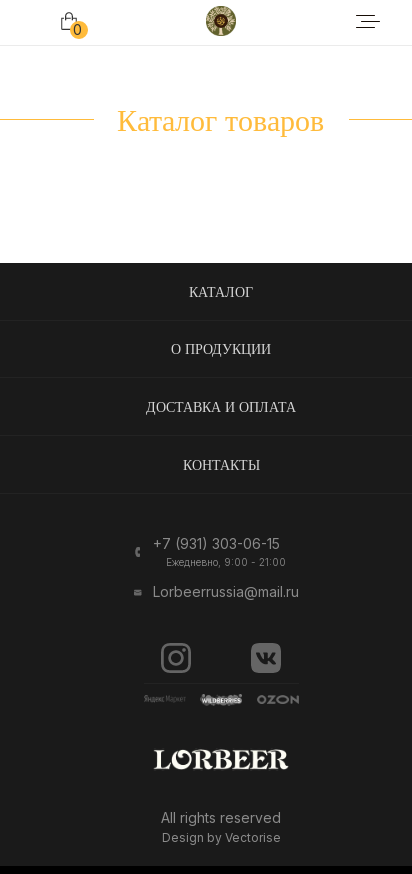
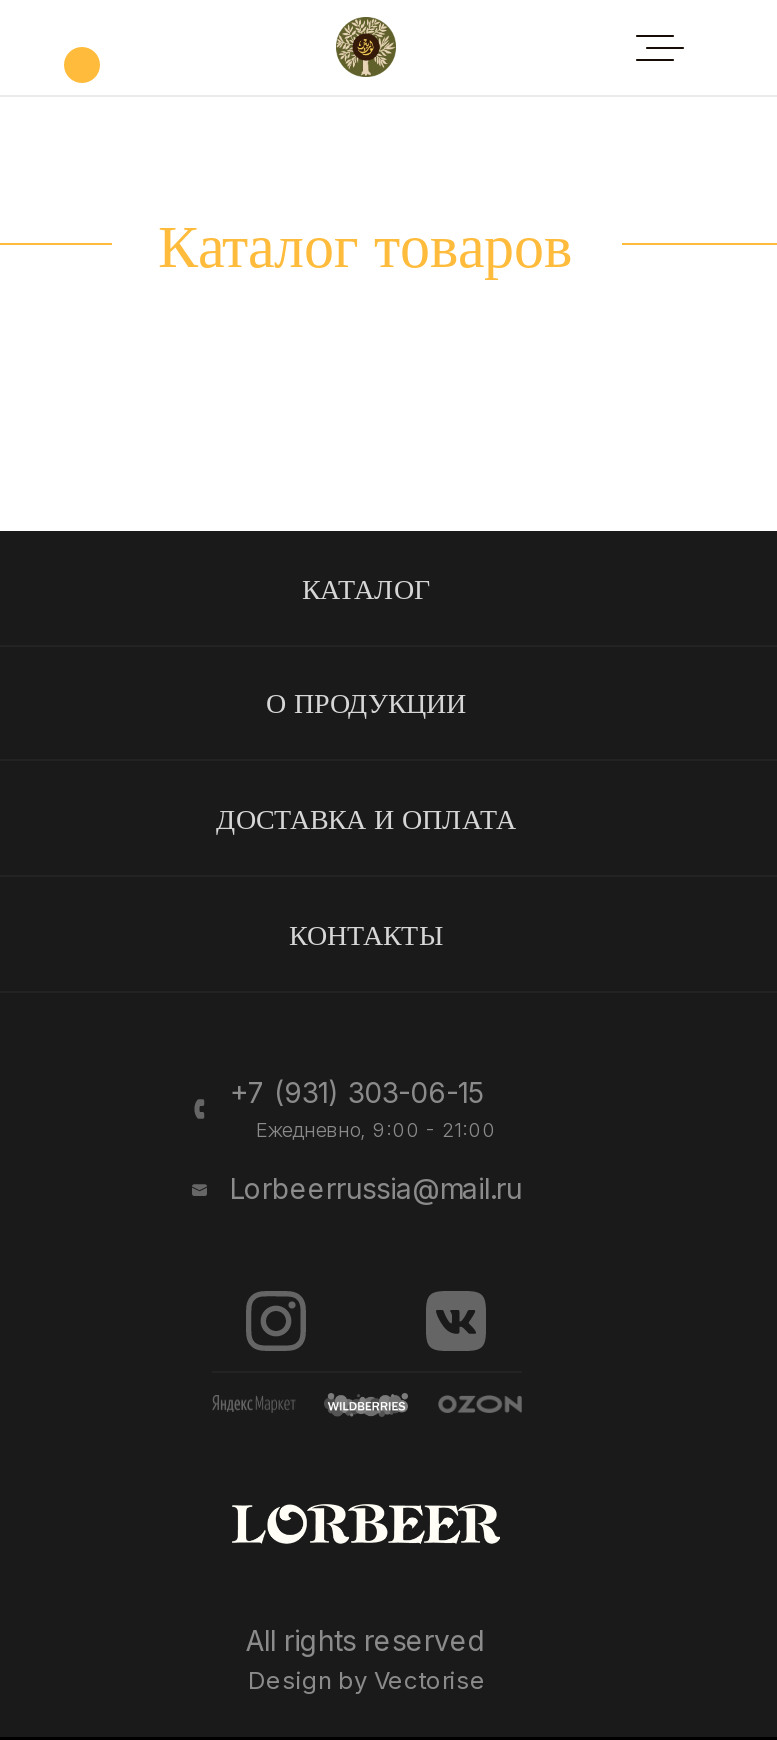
[73,21,82,38] 0 -> none

